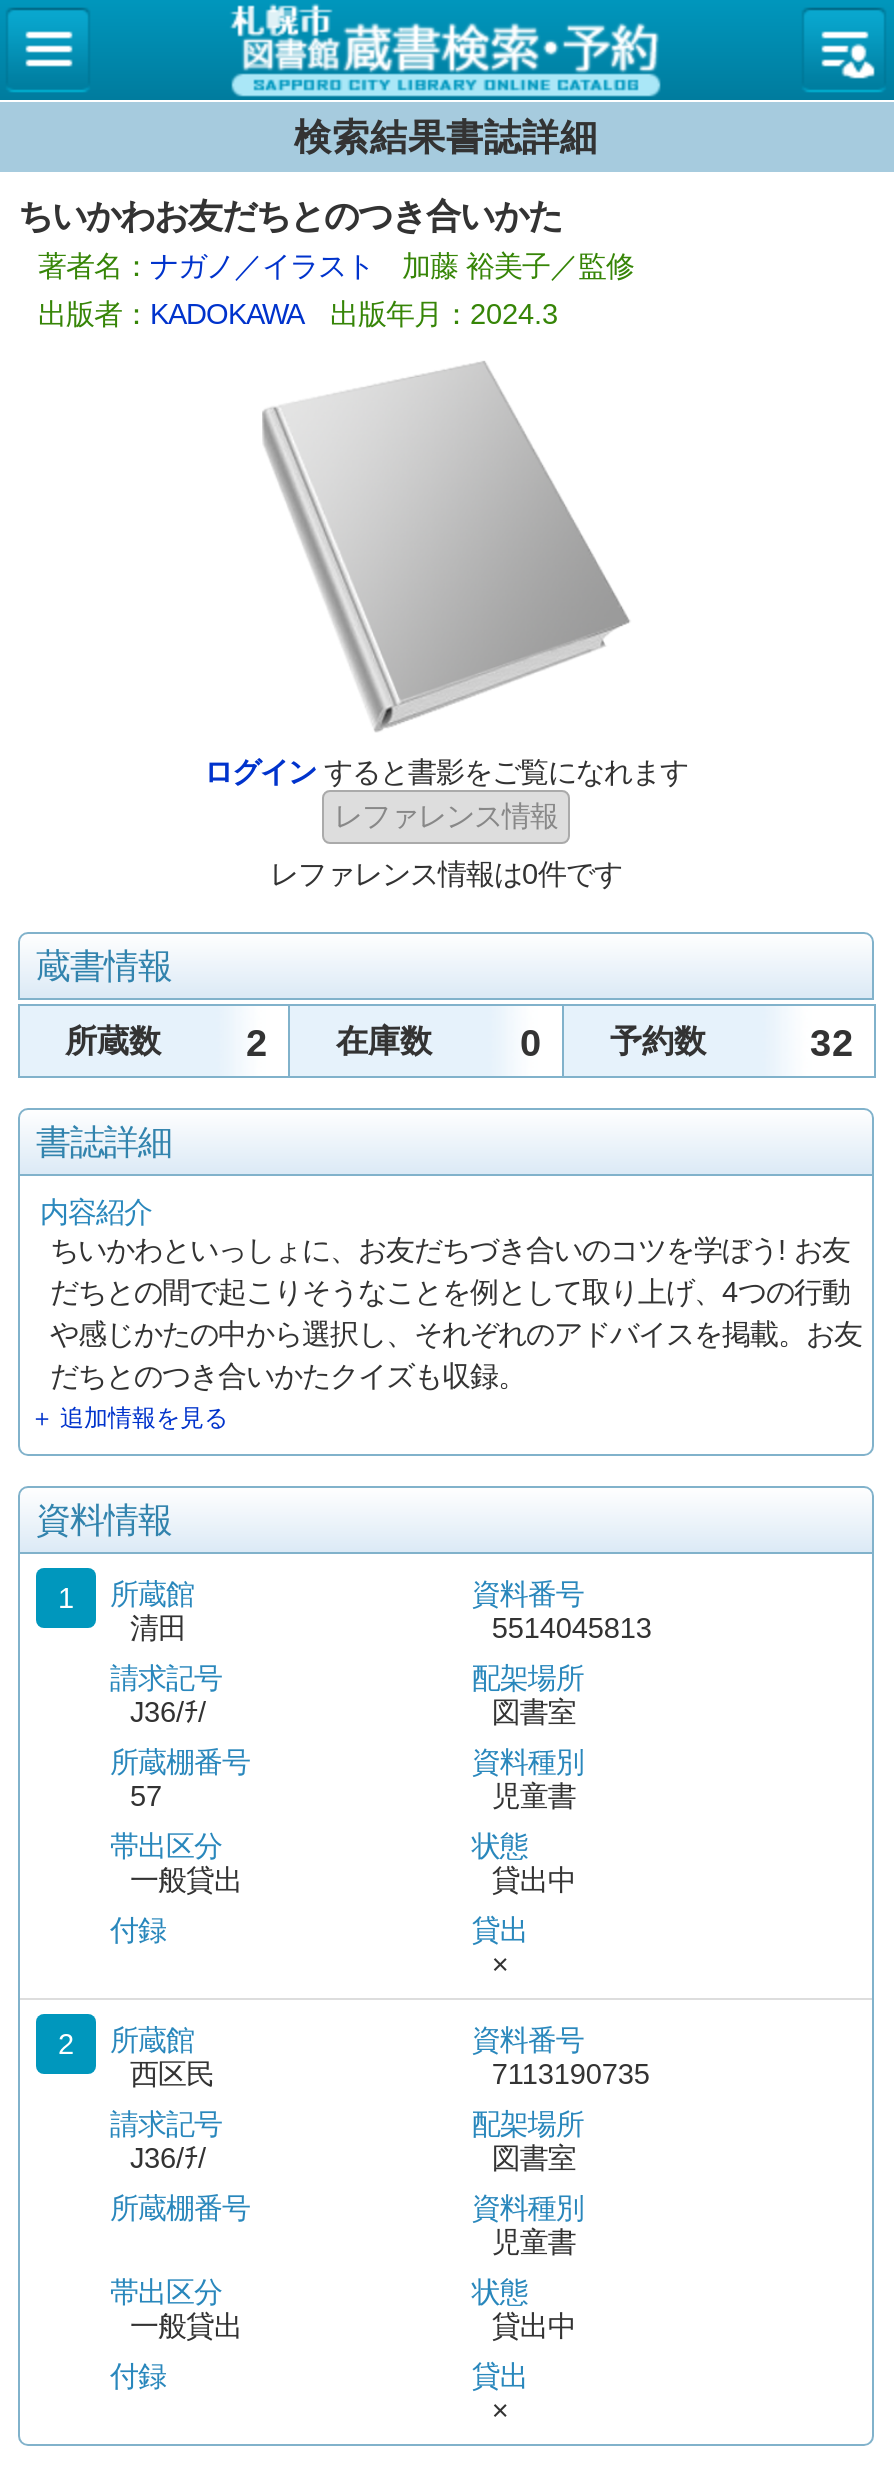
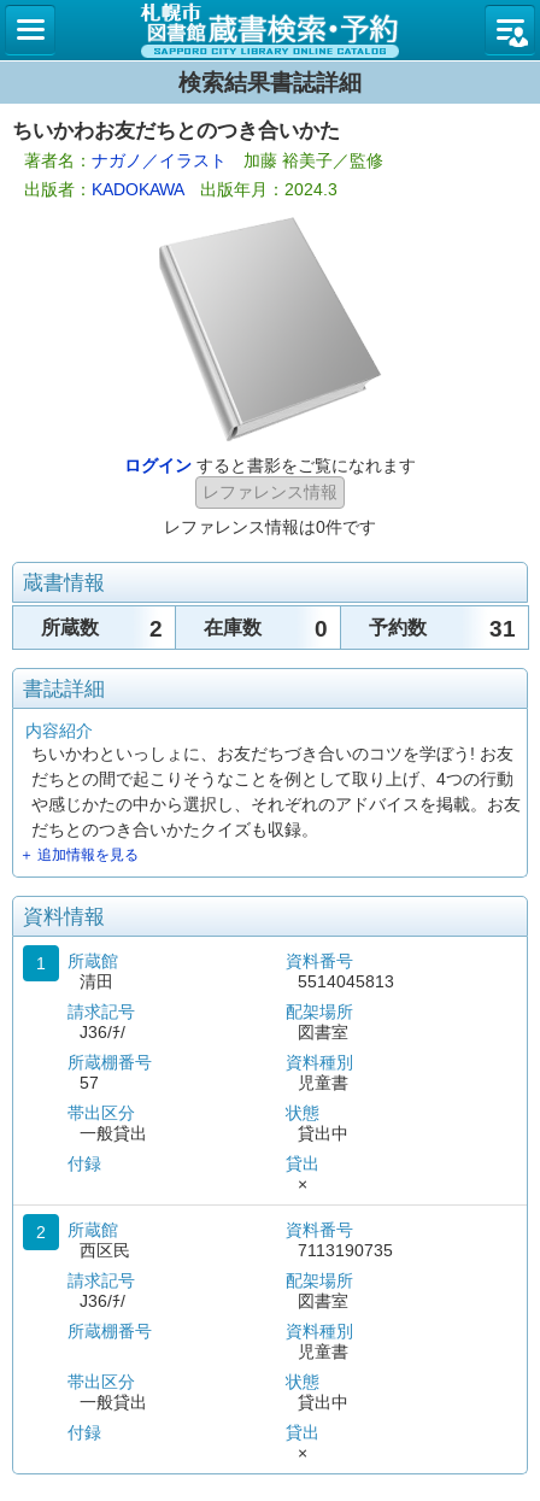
[810,1022,854,1064] 32 -> [489,616,516,642] 31

